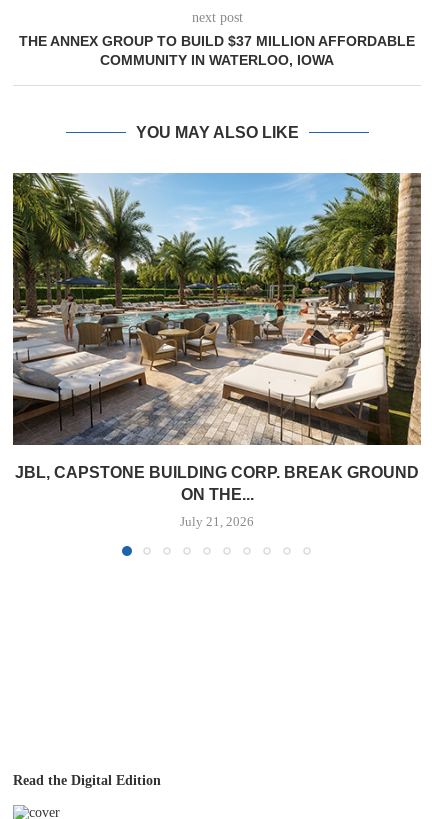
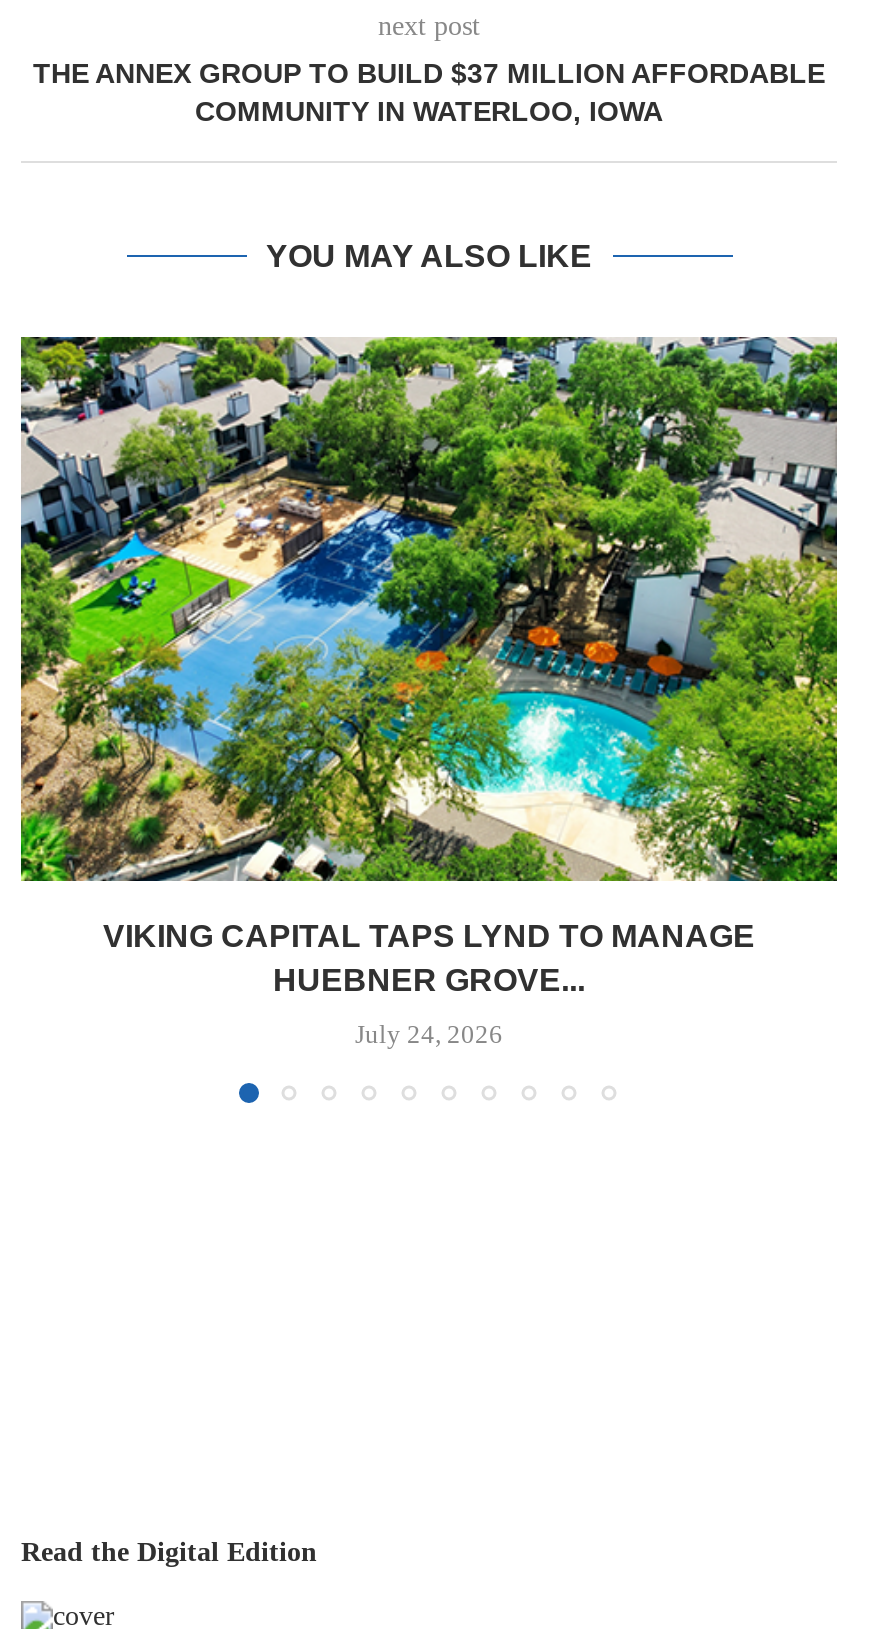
[12,172,422,503] [image] | JBL, CAPSTONE BUILDING CORP. BREAK GROUND | ON THE... -> [19,335,839,997] [image] | VIKING CAPITAL TAPS LYND TO MANAGE | HUEBNER GROVE...
[180,514,254,529] July 21, 2026 -> [355,1019,503,1049] July 24, 2026

